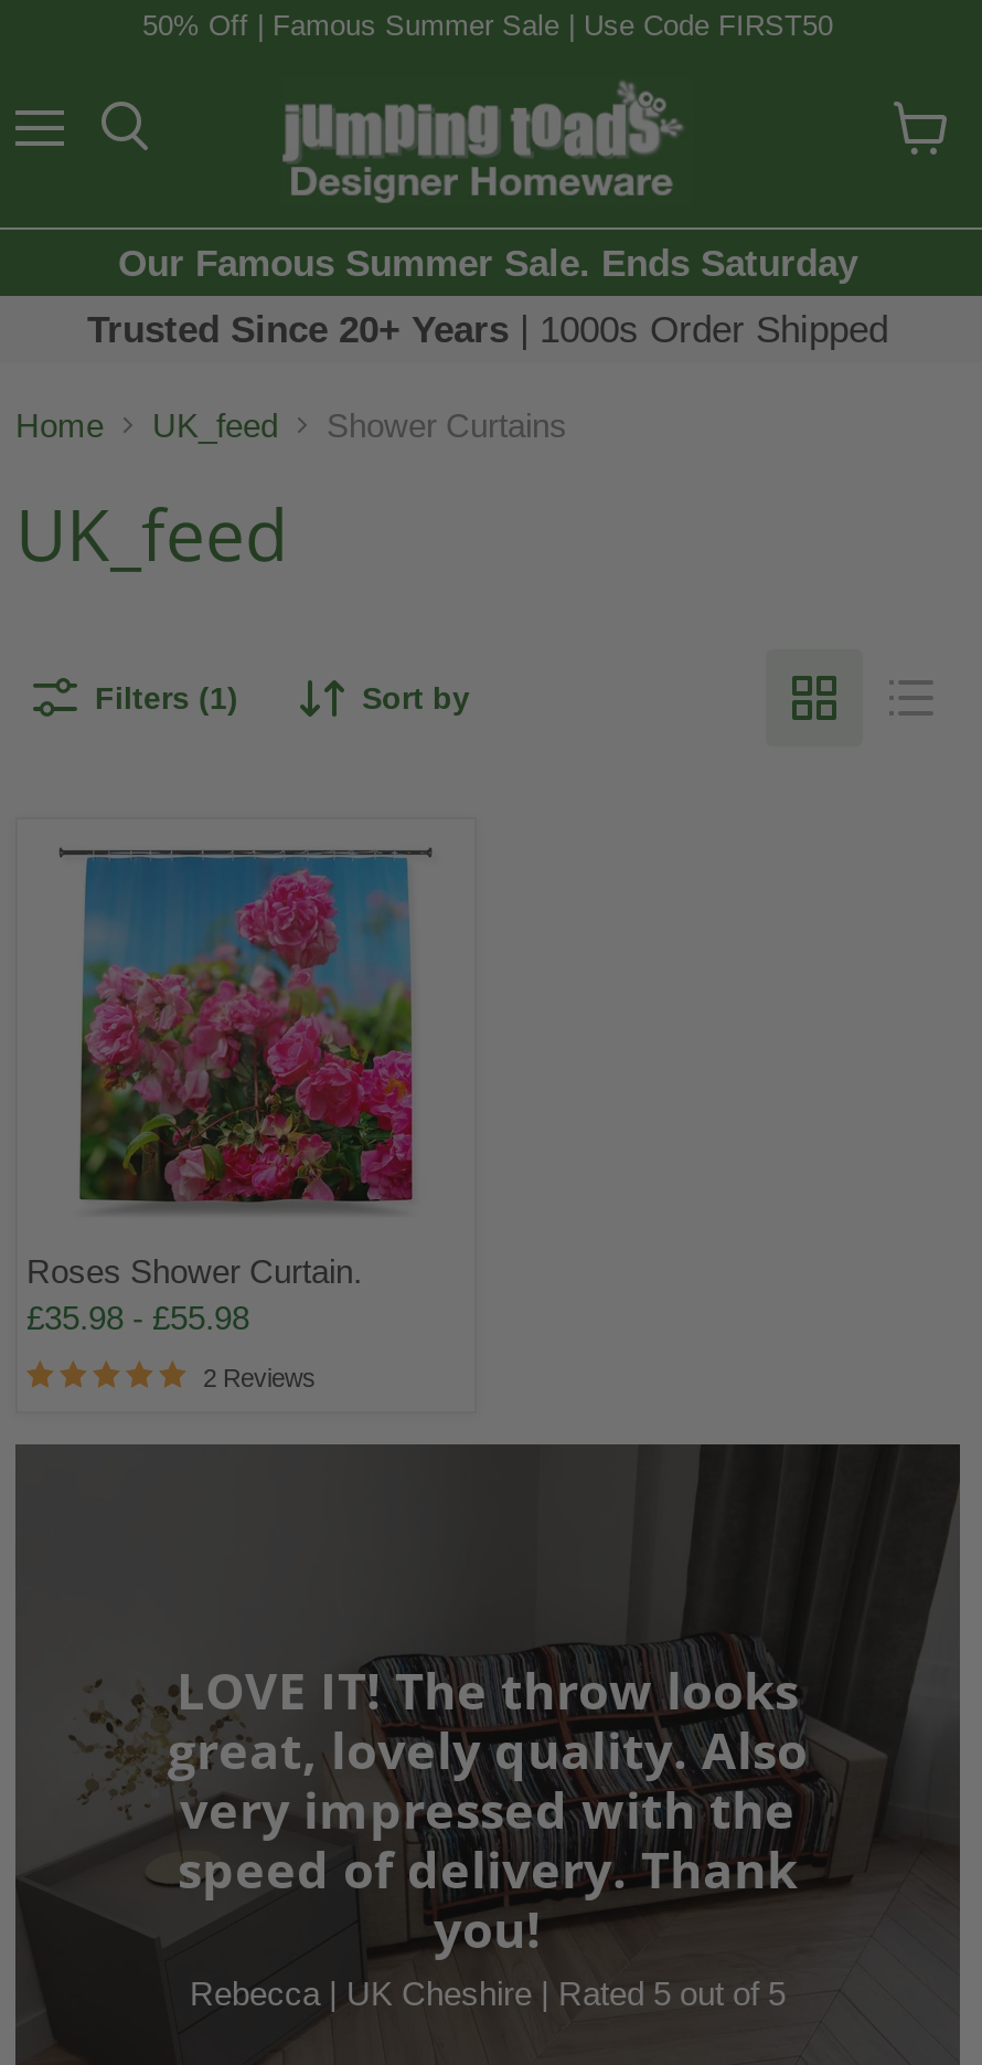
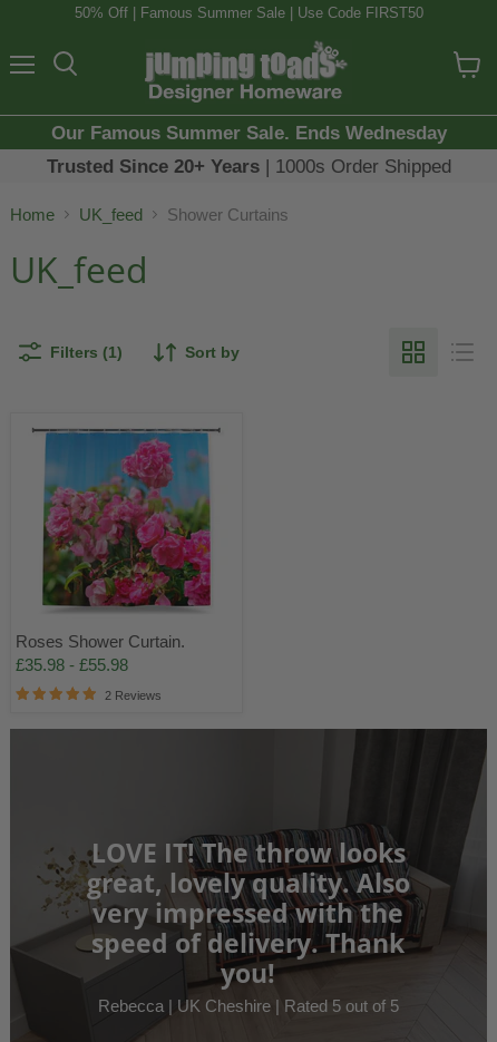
[118,242,857,284] Our Famous Summer Sale. Ends Saturday -> [51,122,446,143] Our Famous Summer Sale. Ends Wednesday

